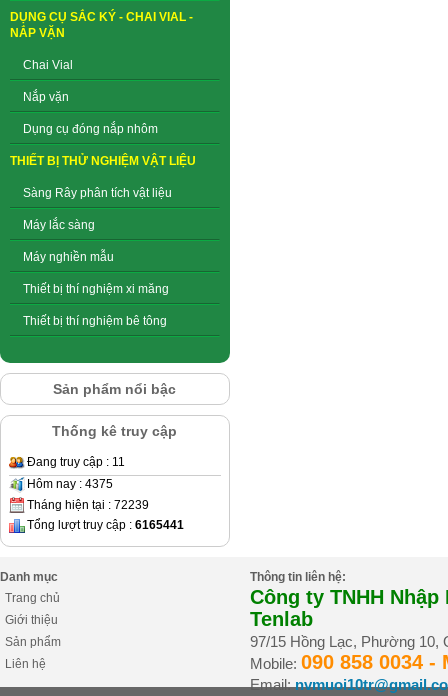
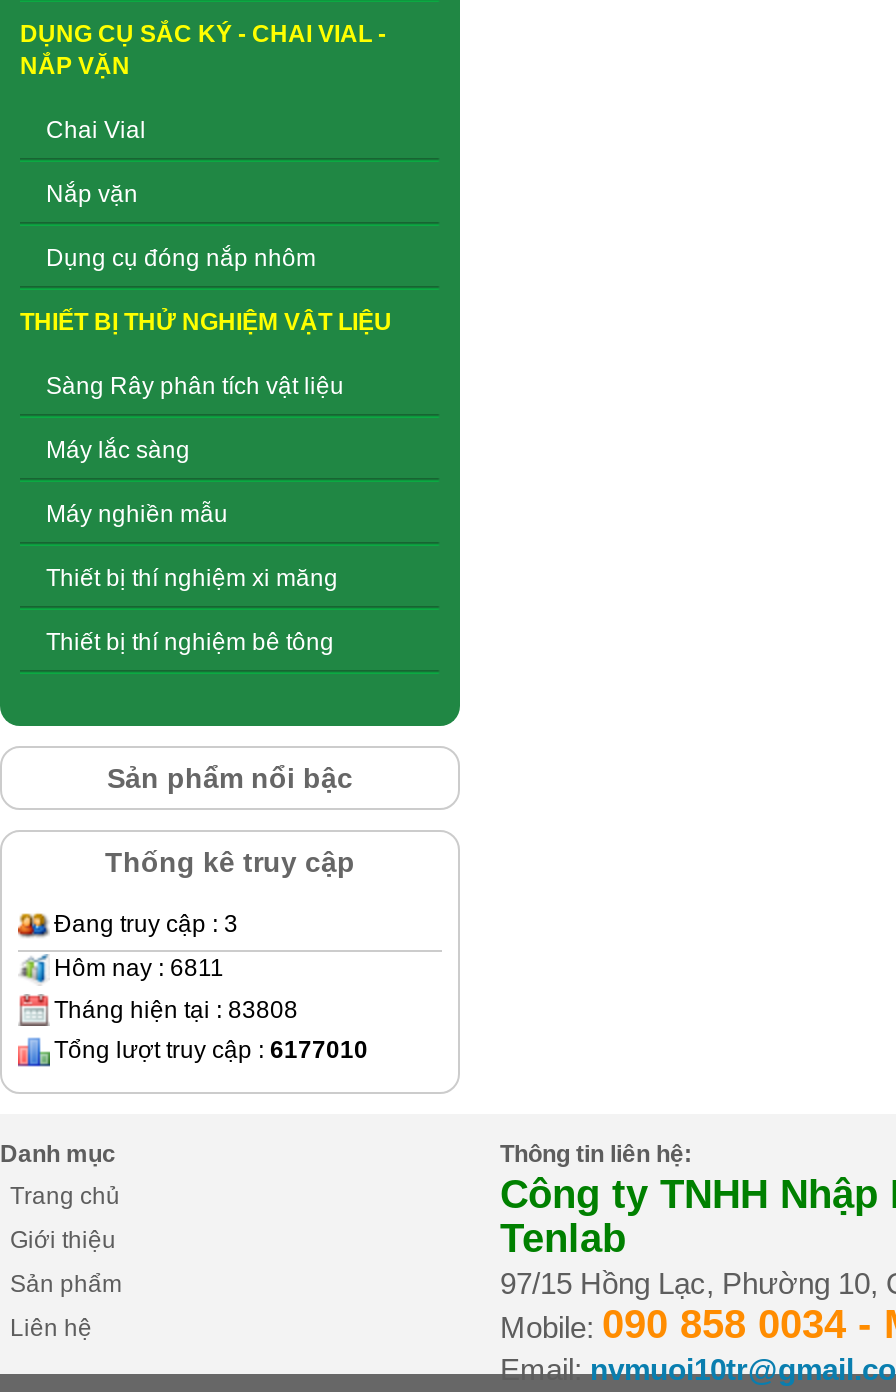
[27,455,125,469] Đang truy cập : 11 -> [54,910,238,938] Đang truy cập : 3
[27,477,113,491] Hôm nay : 4375 -> [54,954,224,982] Hôm nay : 6811
[27,498,149,512] Tháng hiện tại : 72239 -> [54,995,298,1023] Tháng hiện tại : 83808
[27,518,184,532] Tổng lượt truy cập : 6165441 -> [54,1037,368,1065] Tổng lượt truy cập : 6177010

